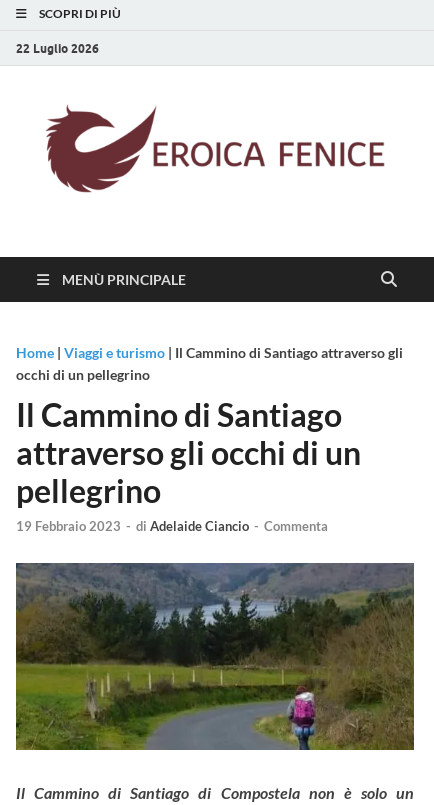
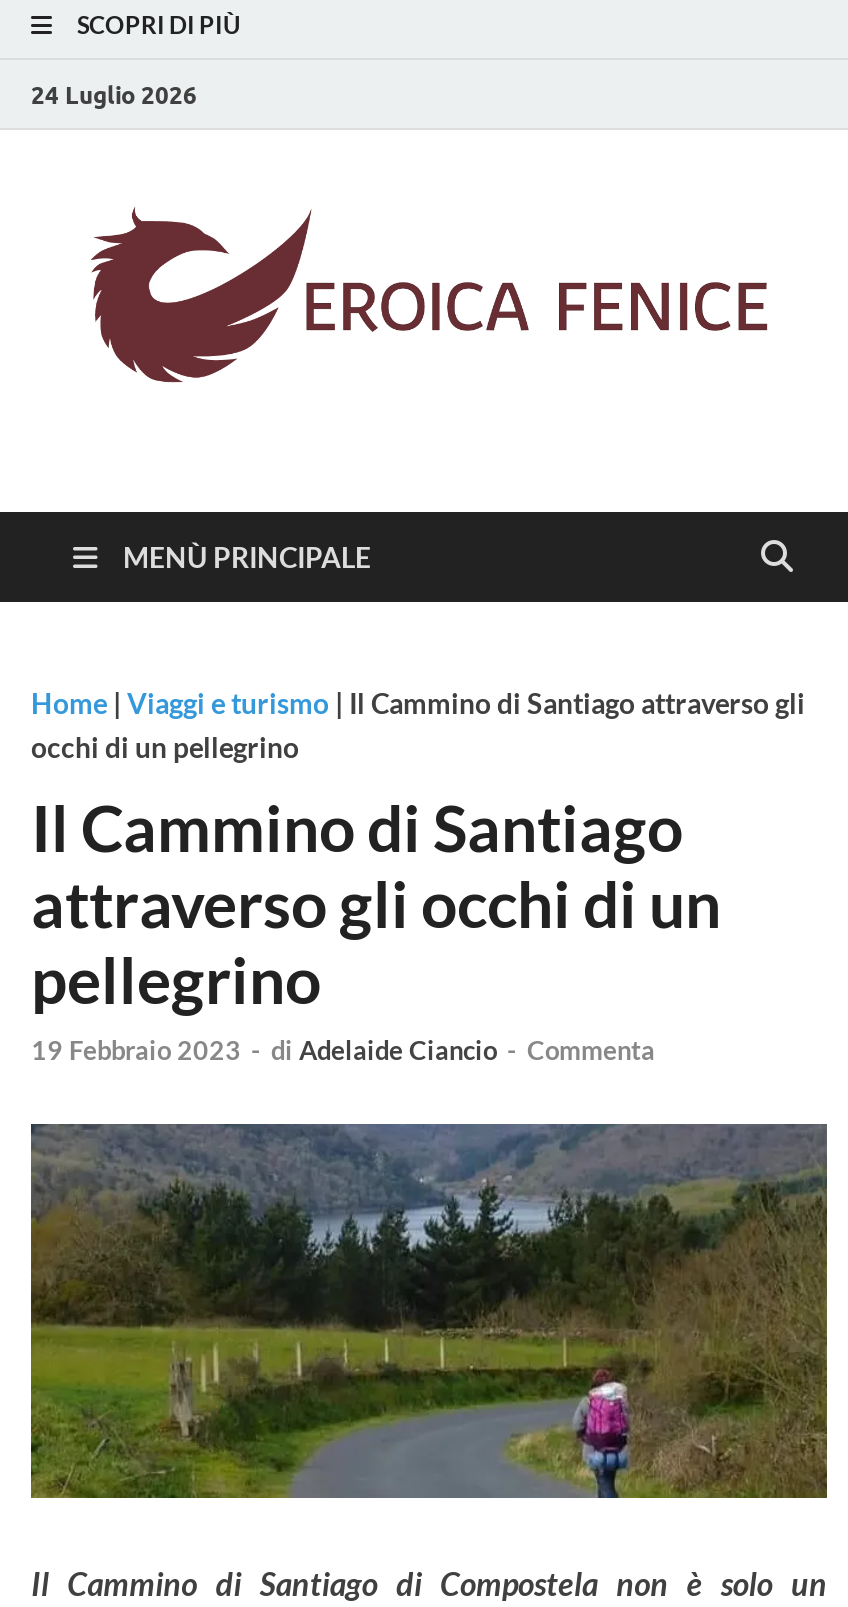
[16,40,99,55] 22 Luglio 2026 -> [31,79,197,109] 24 Luglio 2026

